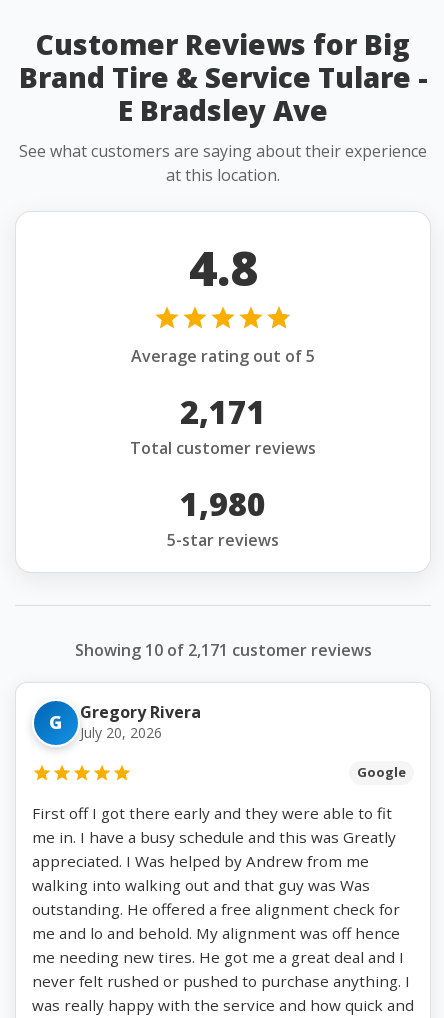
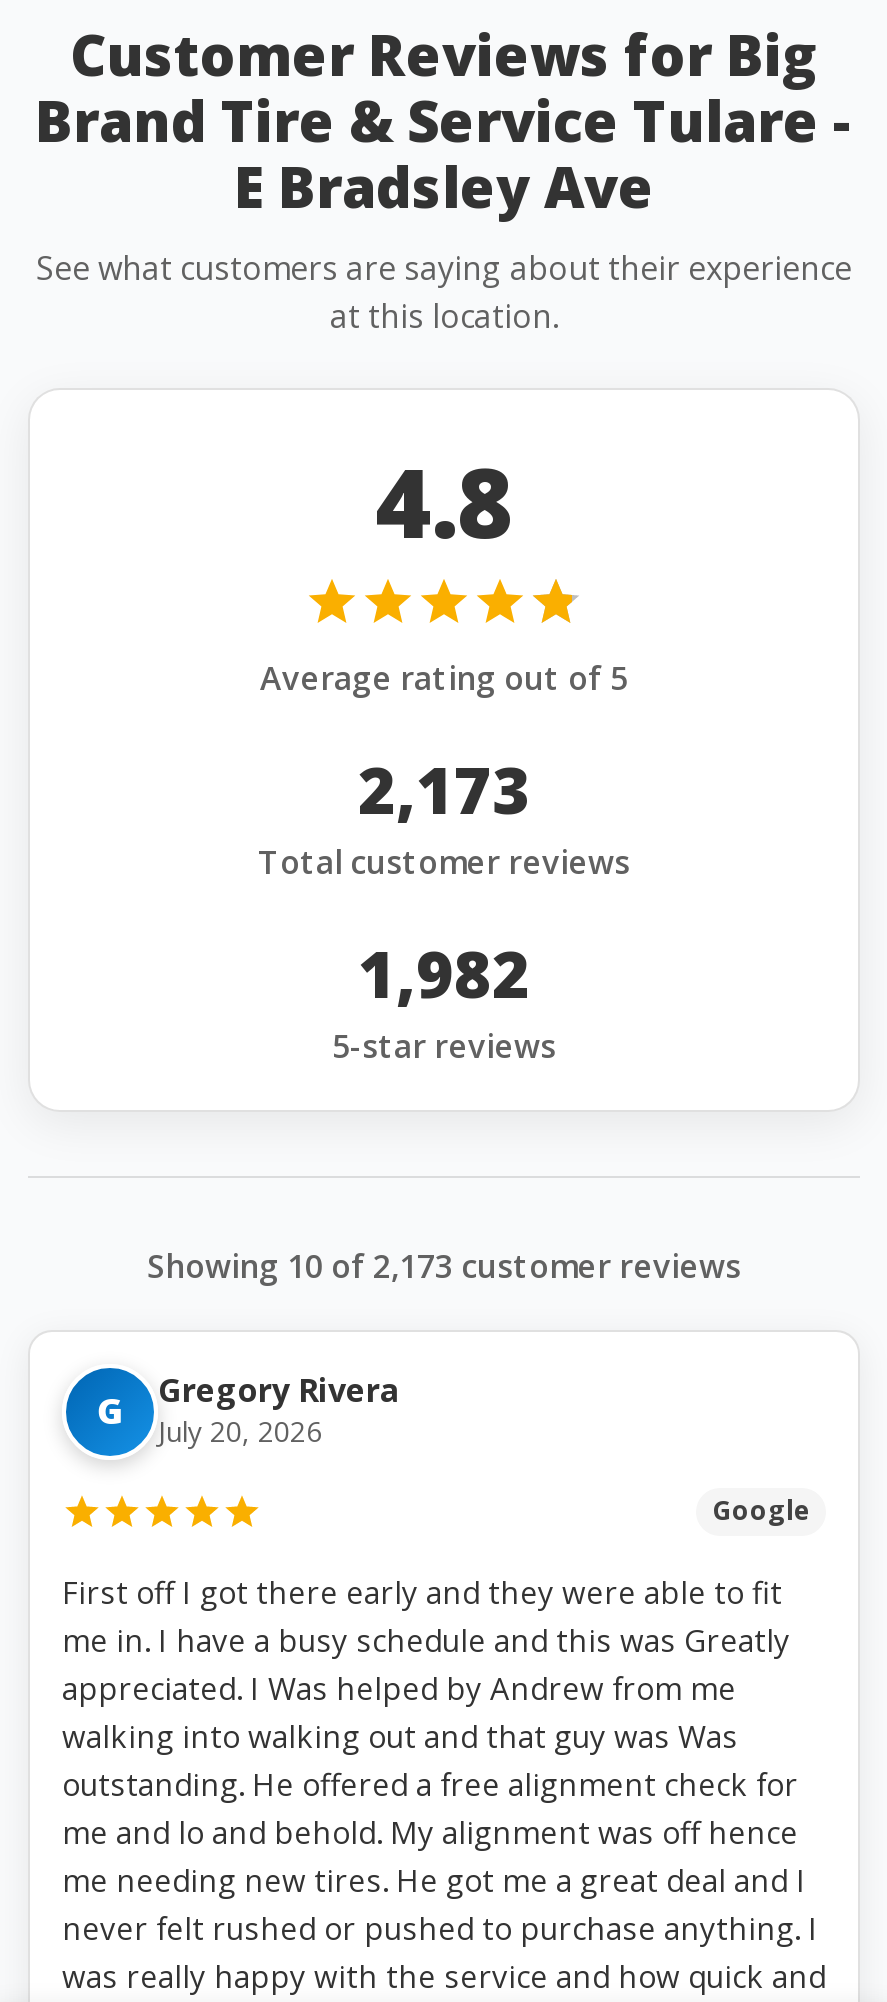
[180,390,266,433] 2,171 -> [358,745,530,831] 2,173
[180,482,266,525] 1,980 -> [358,929,530,1015] 1,982
[74,639,371,661] Showing 10 of 2,171 customer reviews -> [147,1243,741,1287] Showing 10 of 2,173 customer reviews

